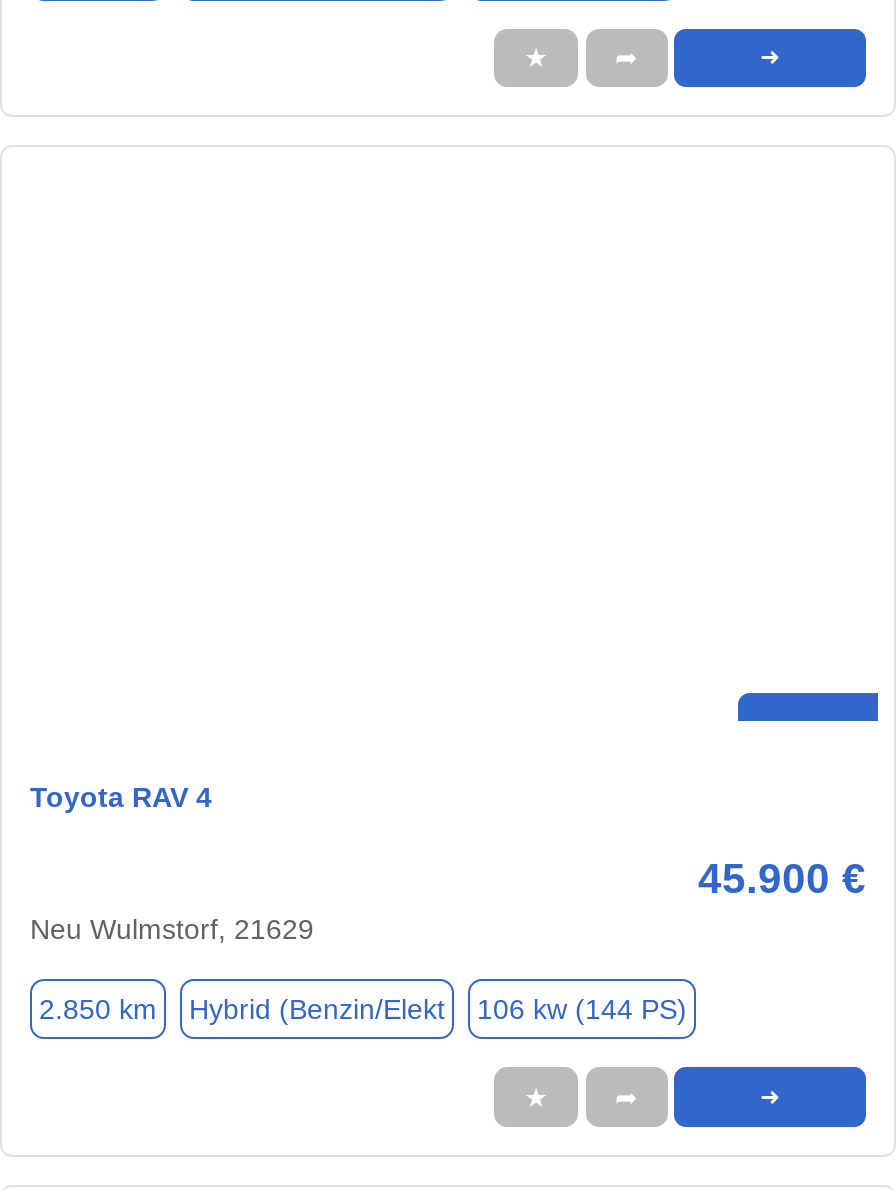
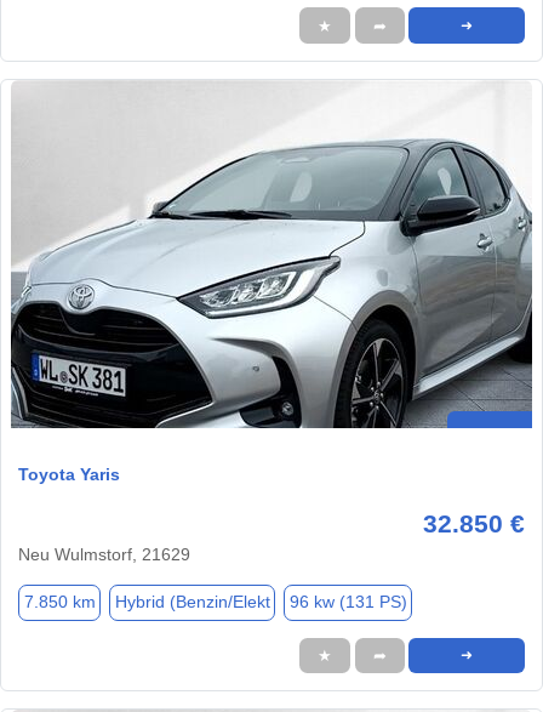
none -> [10,81,533,429] [image]
[30,782,212,814] Toyota RAV 4 -> [18,465,120,484] Toyota Yaris
[698,856,866,902] 45.900 € -> [423,509,525,537] 32.850 €
[39,993,157,1025] 2.850 km -> [24,593,95,612] 7.850 km
[477,993,687,1025] 106 kw (144 PS) -> [289,593,407,612] 96 kw (131 PS)

